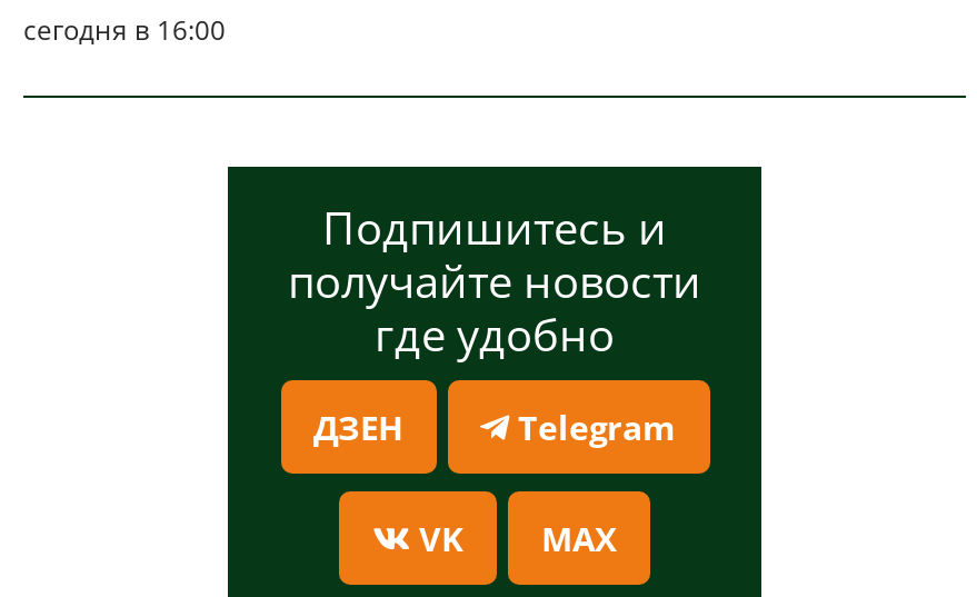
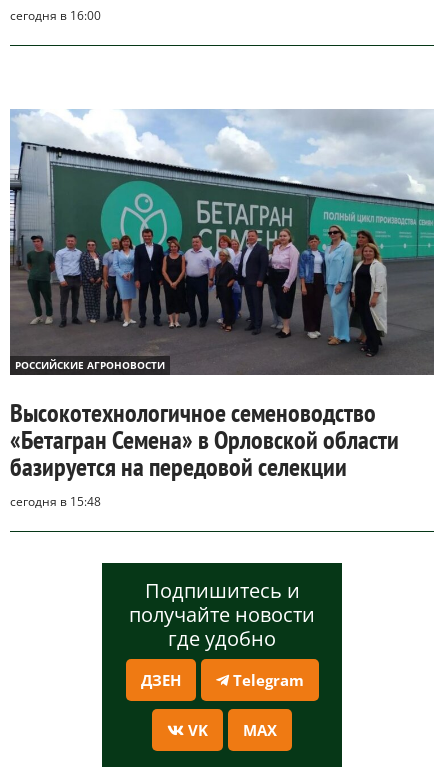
none -> [9,108,435,510] [image] | РОССИЙСКИЕ АГРОНОВОСТИ | Высокотехнологичное семеноводство | «Бетагран Семена» в Орловской области | базируется на передовой селекции | сегодня в 15:48

